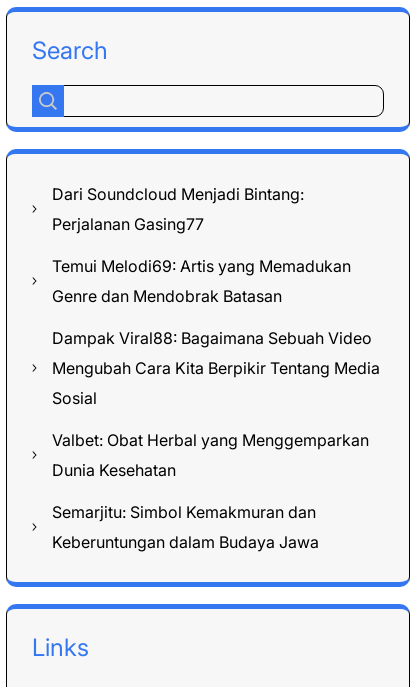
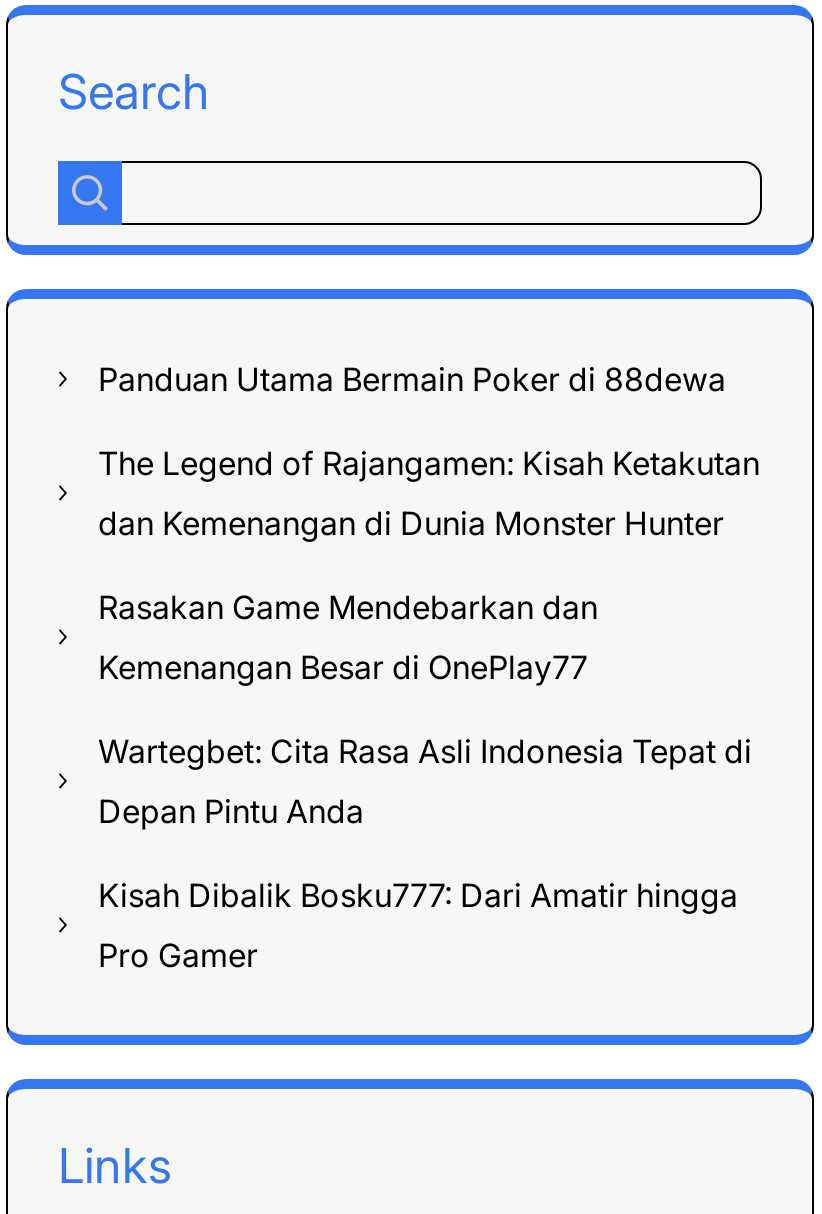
[52,184,380,552] Dari Soundcloud Menjadi Bintang: | Perjalanan Gasing77 | Temui Melodi69: Artis yang Memadukan | Genre dan Mendobrak Batasan | Dampak Viral88: Bagaimana Sebuah Video | Mengubah Cara Kita Berpikir Tentang Media | Sosial | Valbet: Obat Herbal yang Menggemparkan | Dunia Kesehatan | Semarjitu: Simbol Kemakmuran dan | Keberuntungan dalam Budaya Jawa -> [98,359,760,975] Panduan Utama Bermain Poker di 88dewa | The Legend of Rajangamen: Kisah Ketakutan | dan Kemenangan di Dunia Monster Hunter | Rasakan Game Mendebarkan dan | Kemenangan Besar di OnePlay77 | Wartegbet: Cita Rasa Asli Indonesia Tepat di | Depan Pintu Anda | Kisah Dibalik Bosku777: Dari Amatir hingga | Pro Gamer

